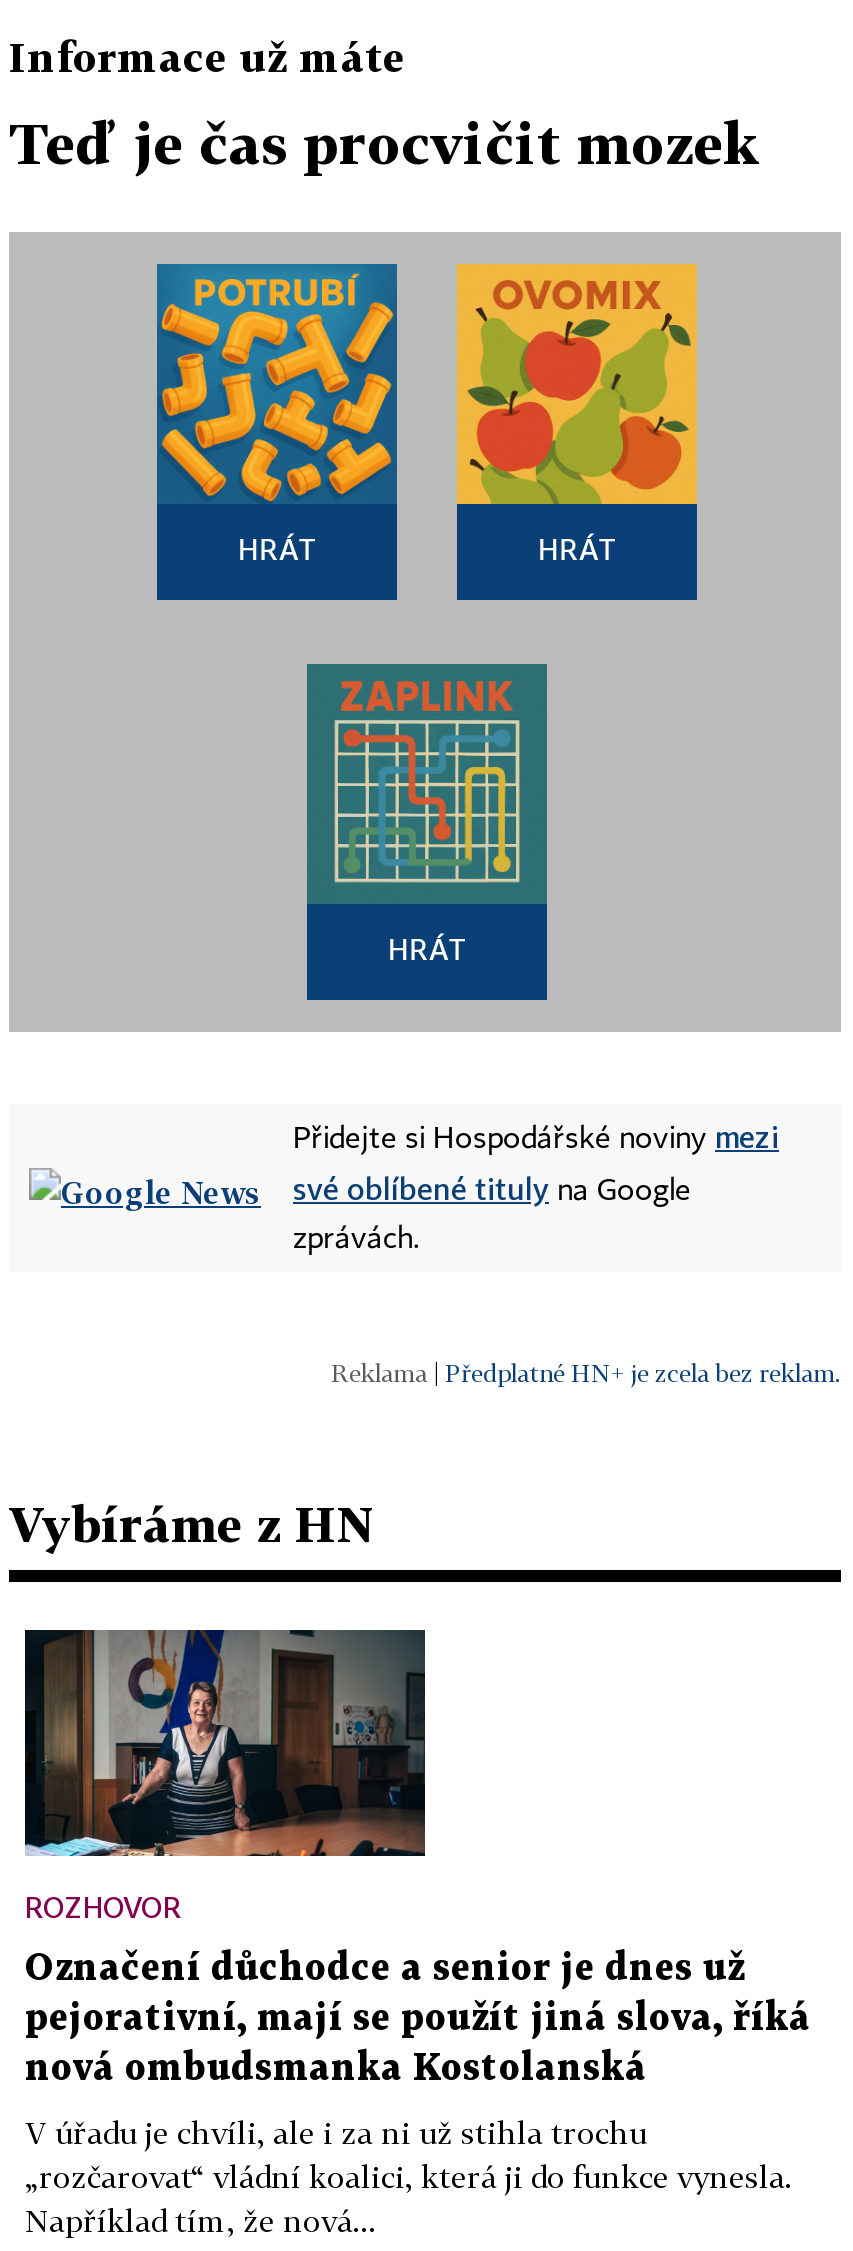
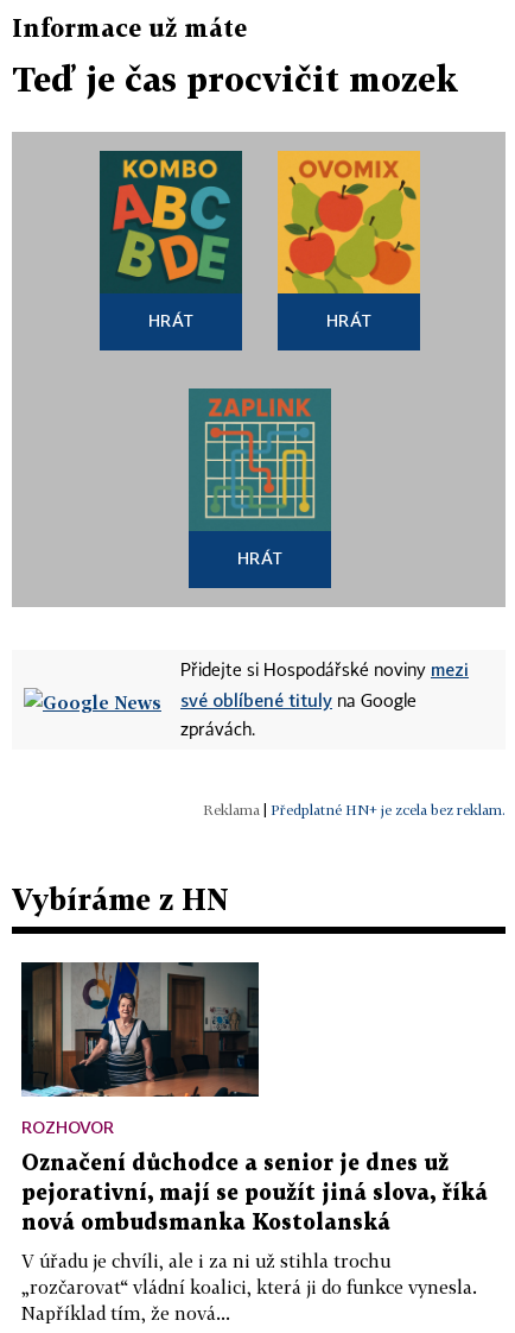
[157,264,397,504] [image] -> [100,151,242,293] [image]

